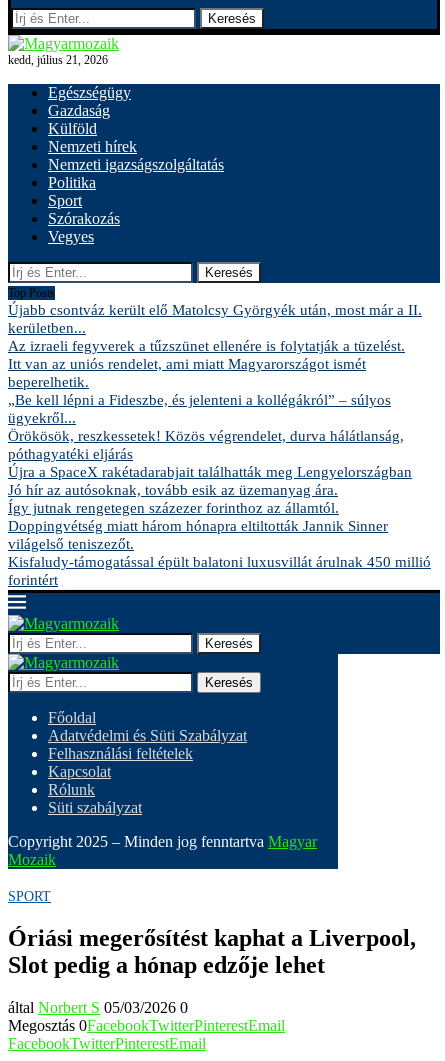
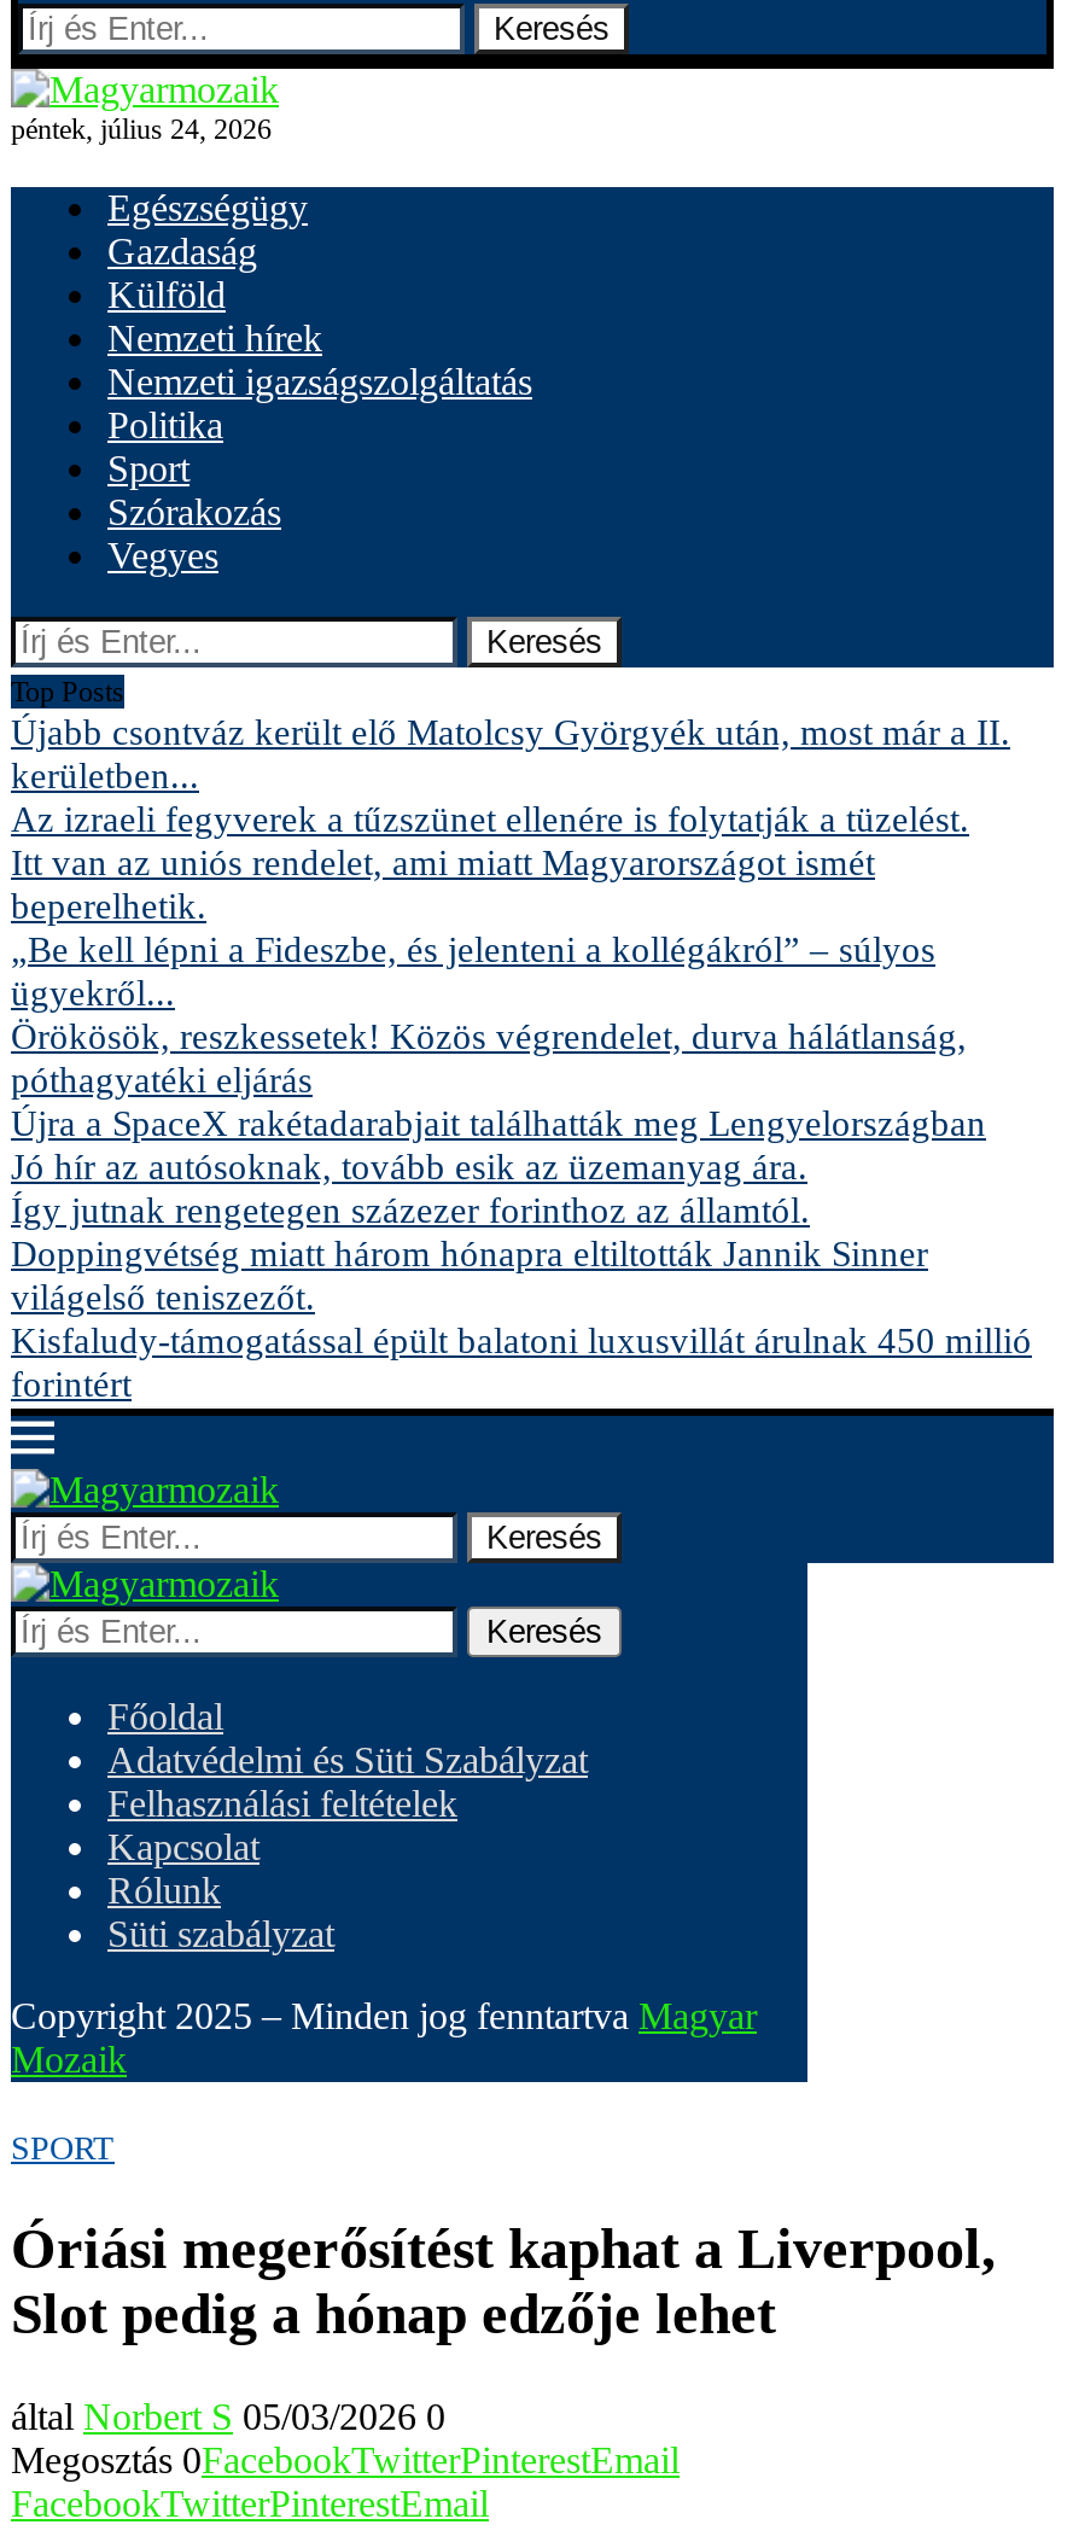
[8,53,108,67] kedd, július 21, 2026 -> [11,112,272,146] péntek, július 24, 2026

